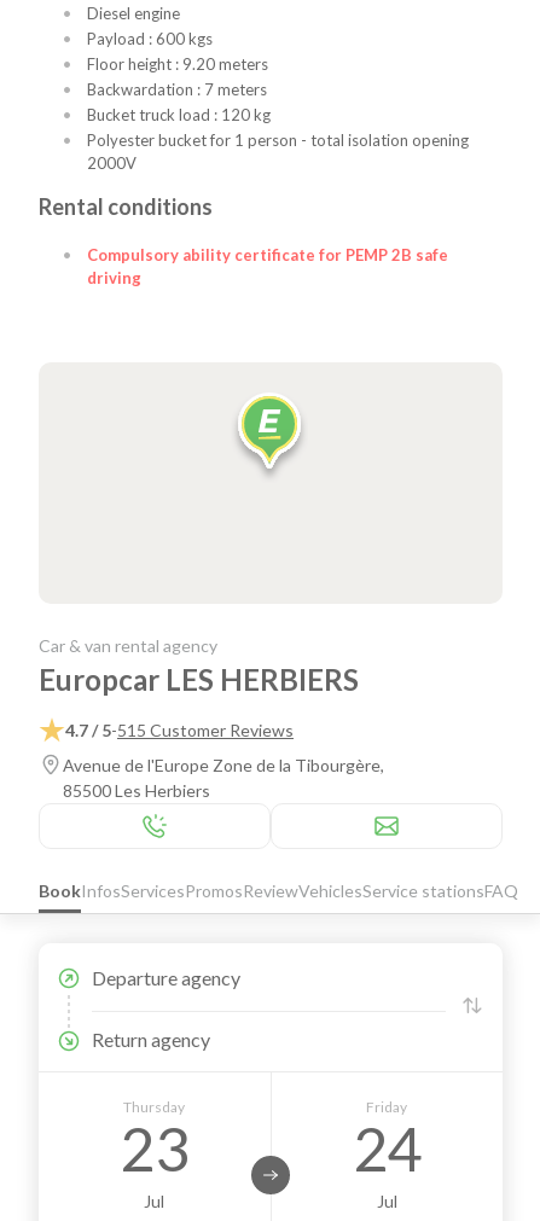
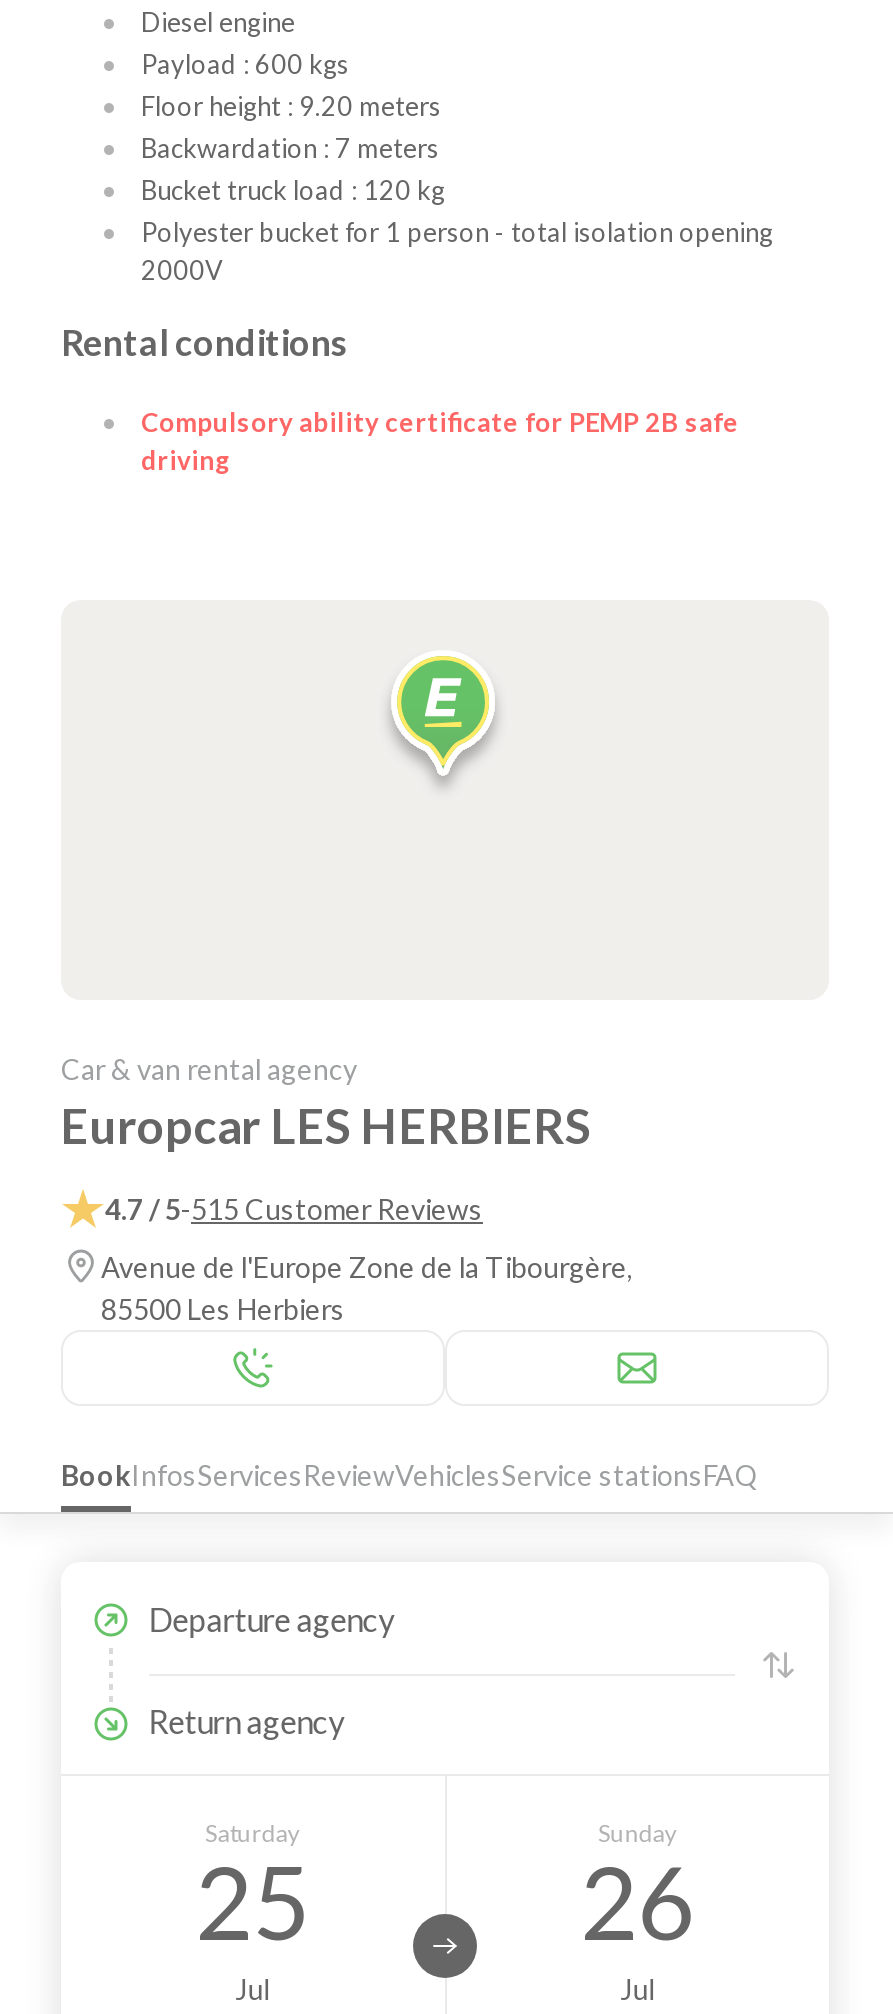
[39,880,518,901] Book InfosServices Promos ReviewVehiclesService stationsFAQ -> [61,1458,759,1492] Book InfosServices ReviewVehiclesService stationsFAQ
[120,1097,189,1184] Thursday | 23 -> [195,1817,310,1961] Saturday | 25
[352,1097,422,1184] Friday | 24 -> [580,1817,695,1961] Sunday | 26

